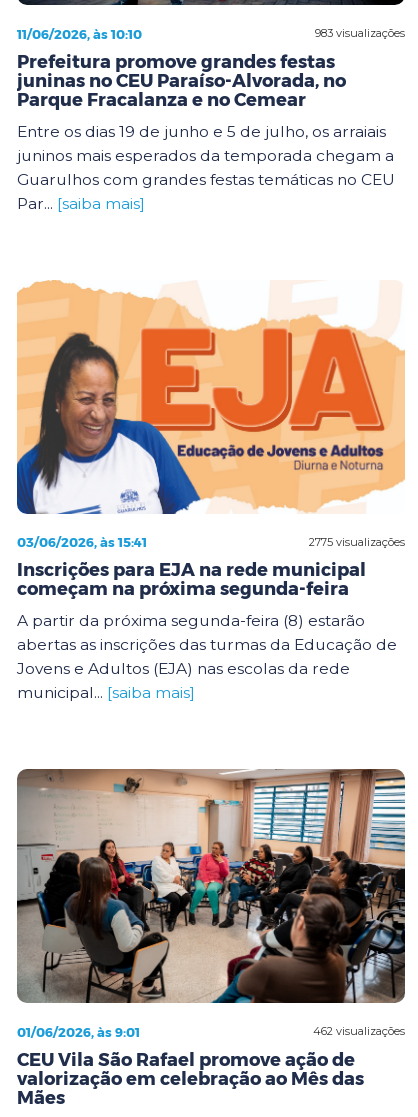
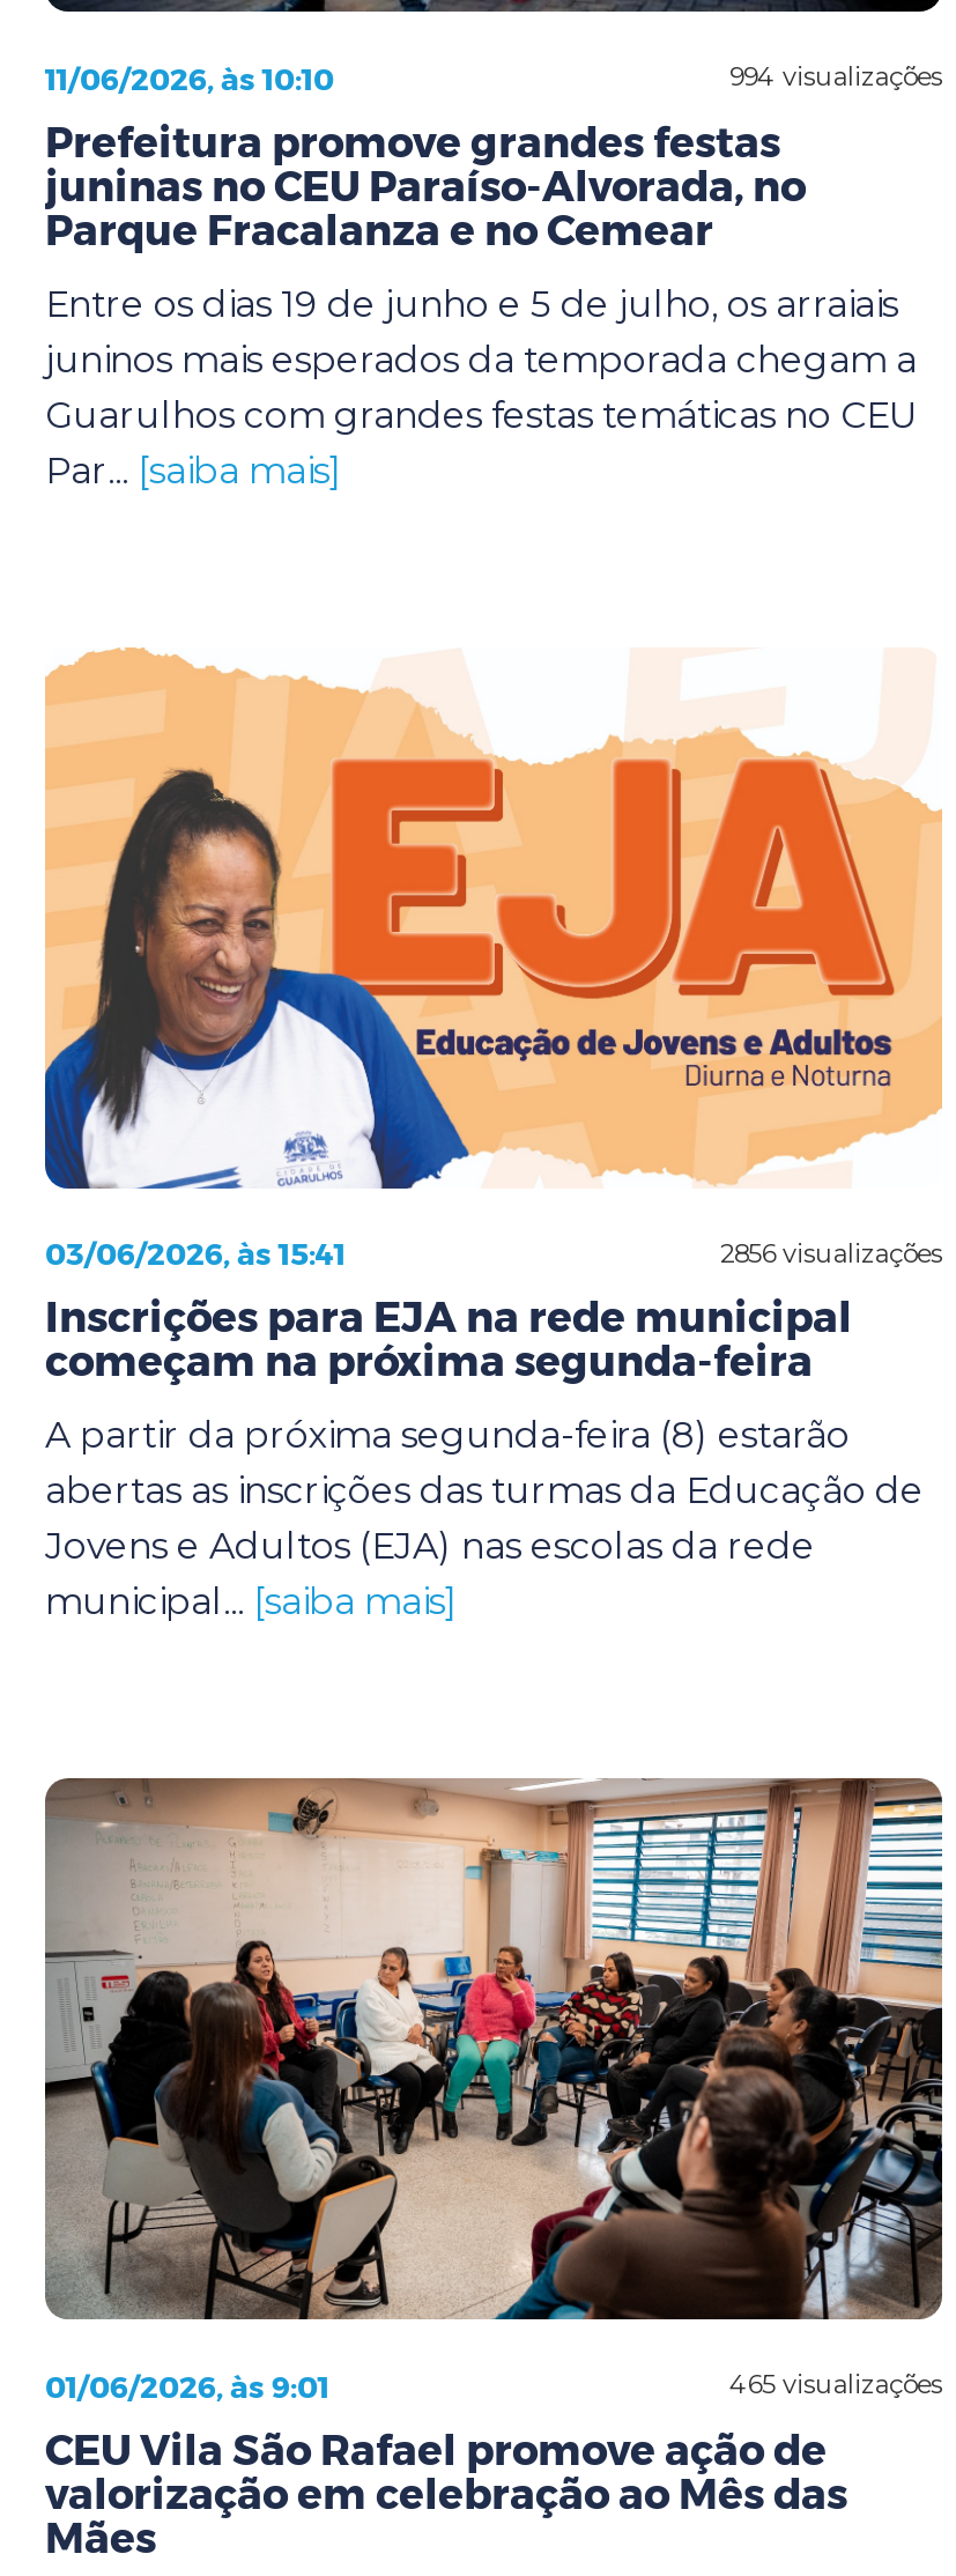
[315,26,405,40] 983 visualizações -> [729,60,942,92] 994 visualizações
[309,534,405,548] 2775 visualizações -> [720,1236,942,1268] 2856 visualizações
[313,1024,405,1038] 462 visualizações -> [729,2368,942,2400] 465 visualizações

